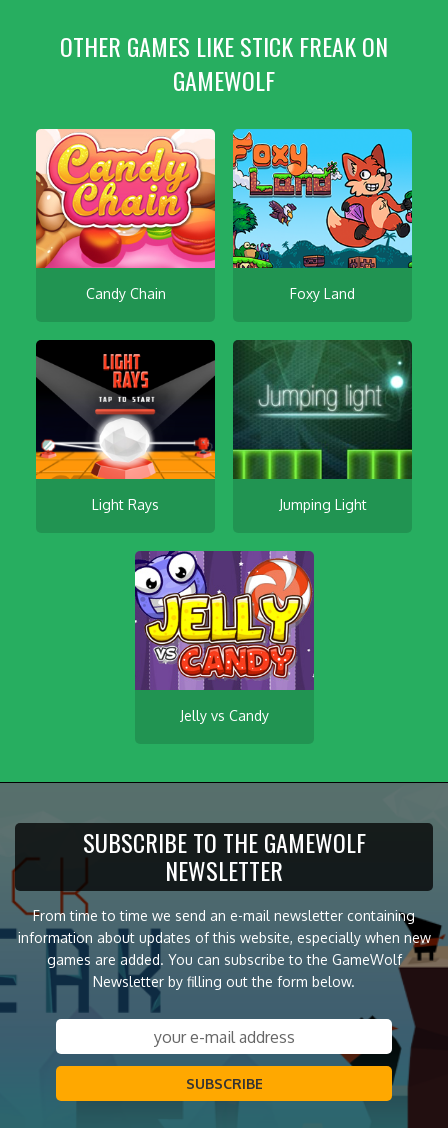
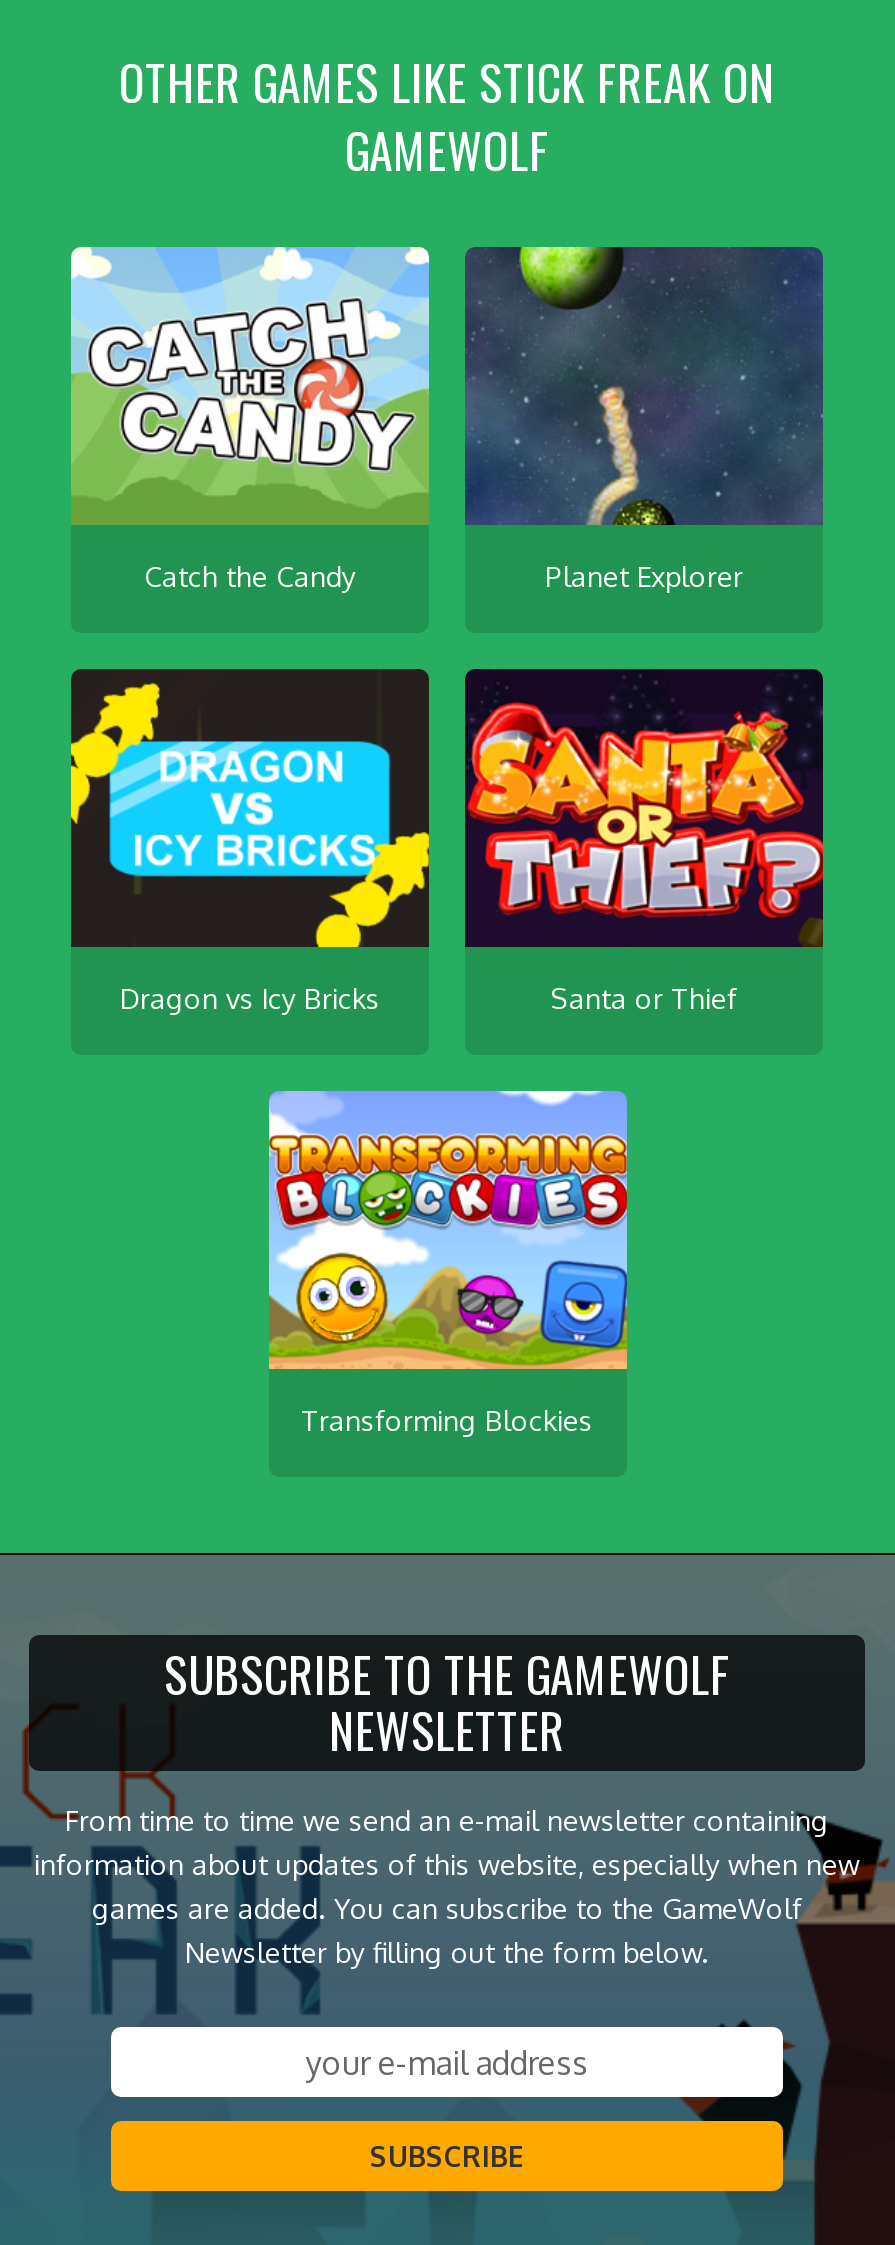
[35,128,355,302] [image] | Candy Chain | Foxy Land -> [69,245,743,593] [image] | Catch the Candy | Planet Explorer
[232,128,413,269] [image] -> [463,245,825,527] [image]
[35,341,366,513] [image] | Light Rays | Jumping Light -> [69,673,737,1015] [image] | Dragon vs Icy Bricks | Santa or Thief
[233,340,413,479] [image] -> [463,669,825,949] [image]
[134,550,315,724] [image] | Jelly vs Candy -> [267,1089,629,1437] [image] | Transforming Blockies

